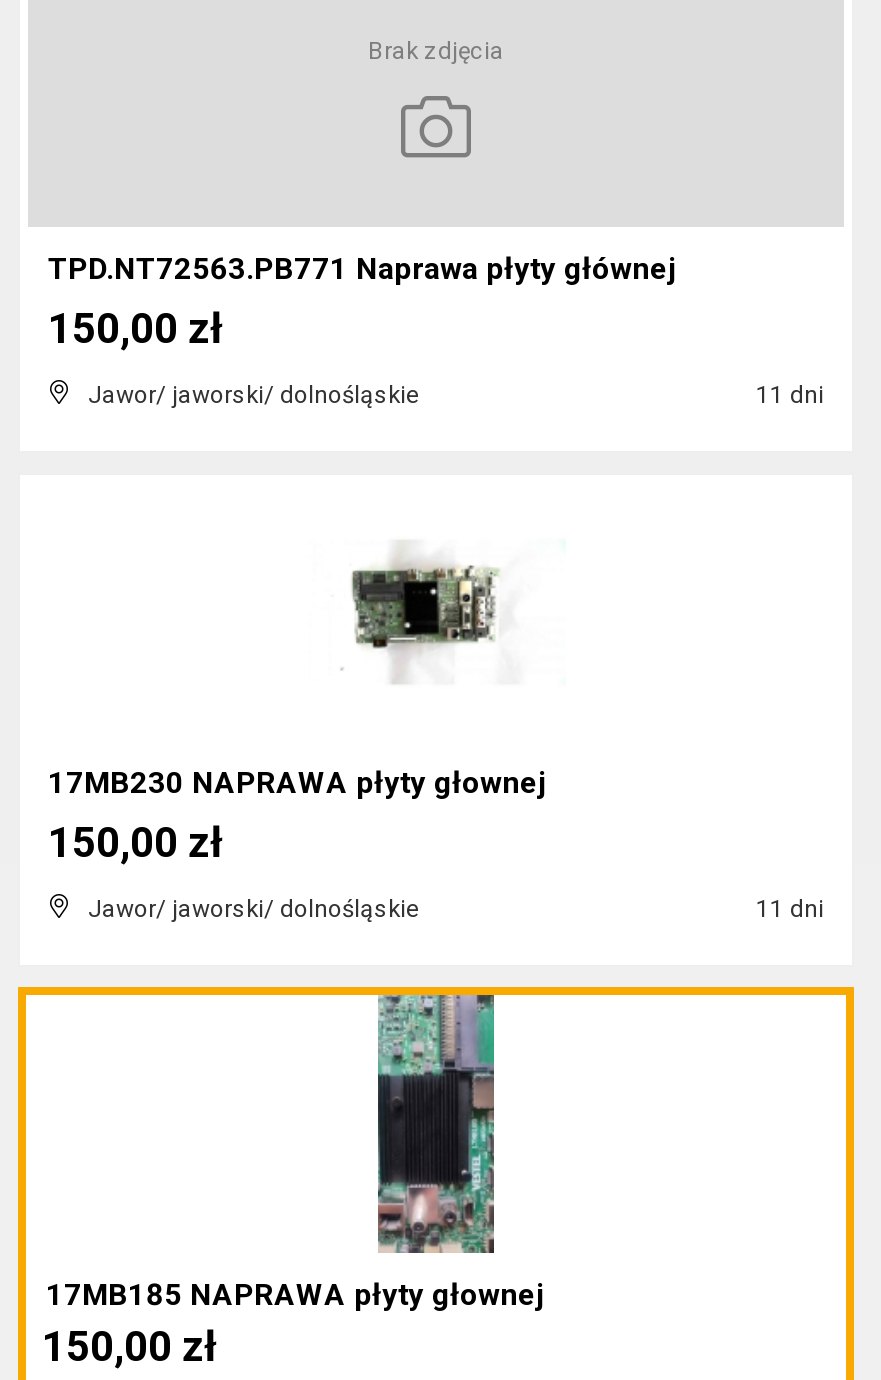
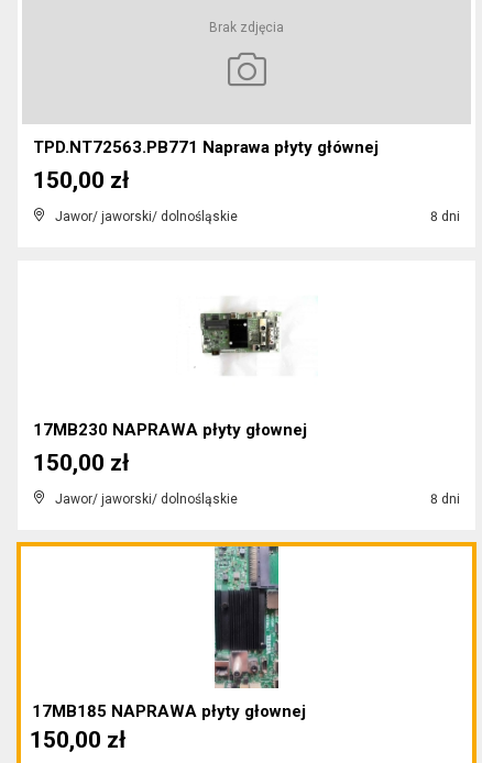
[750,381,824,409] 11 dni -> [427,209,460,224] 8 dni
[750,895,824,923] 11 dni -> [427,491,460,507] 8 dni

